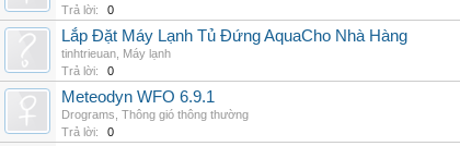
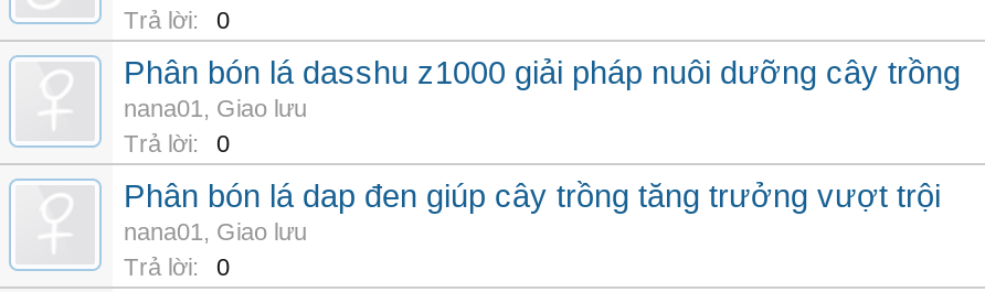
[61,27,407,60] Lắp Đặt Máy Lạnh Tủ Đứng AquaCho Nhà Hàng | tinhtrieuan, Máy lạnh -> [124,55,961,121] Phân bón lá dasshu z1000 giải pháp nuôi dưỡng cây trồng | nana01, Giao lưu
[61,88,249,121] Meteodyn WFO 6.9.1 | Drograms, Thông gió thông thường -> [124,179,941,245] Phân bón lá dap đen giúp cây trồng tăng trưởng vượt trội | nana01, Giao lưu

